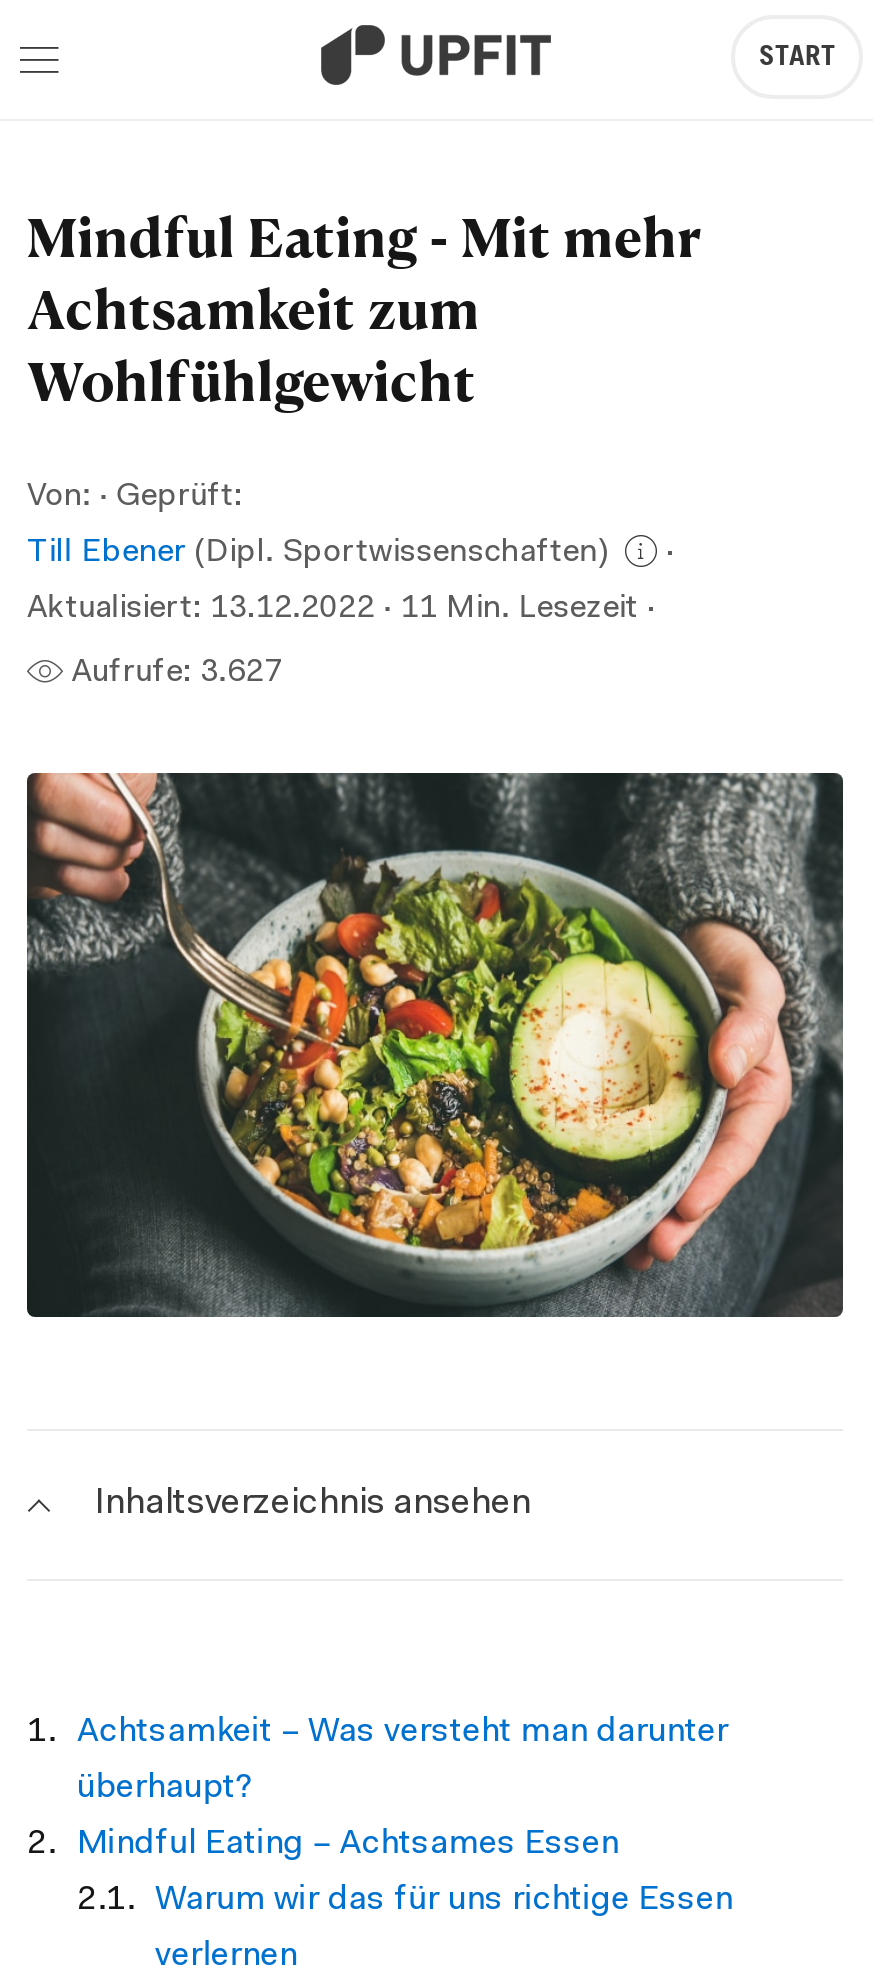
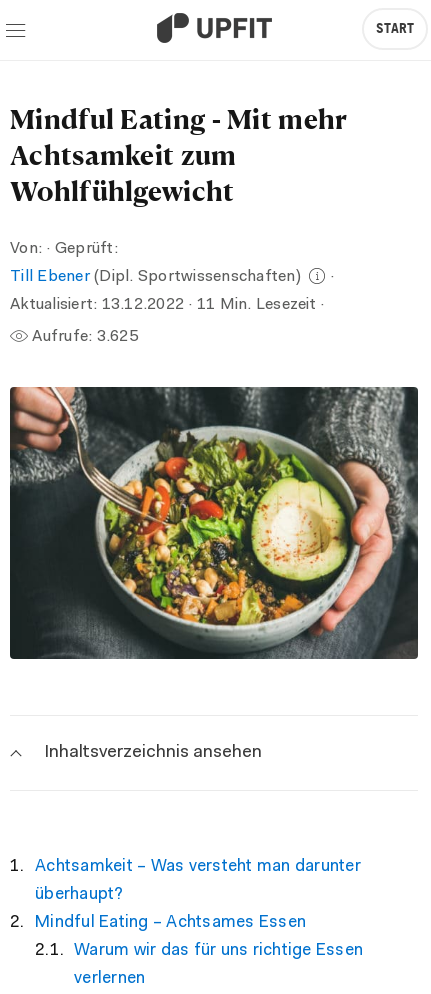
[71,657,283,689] Aufrufe: 3.627 -> [32,329,138,345] Aufrufe: 3.625

